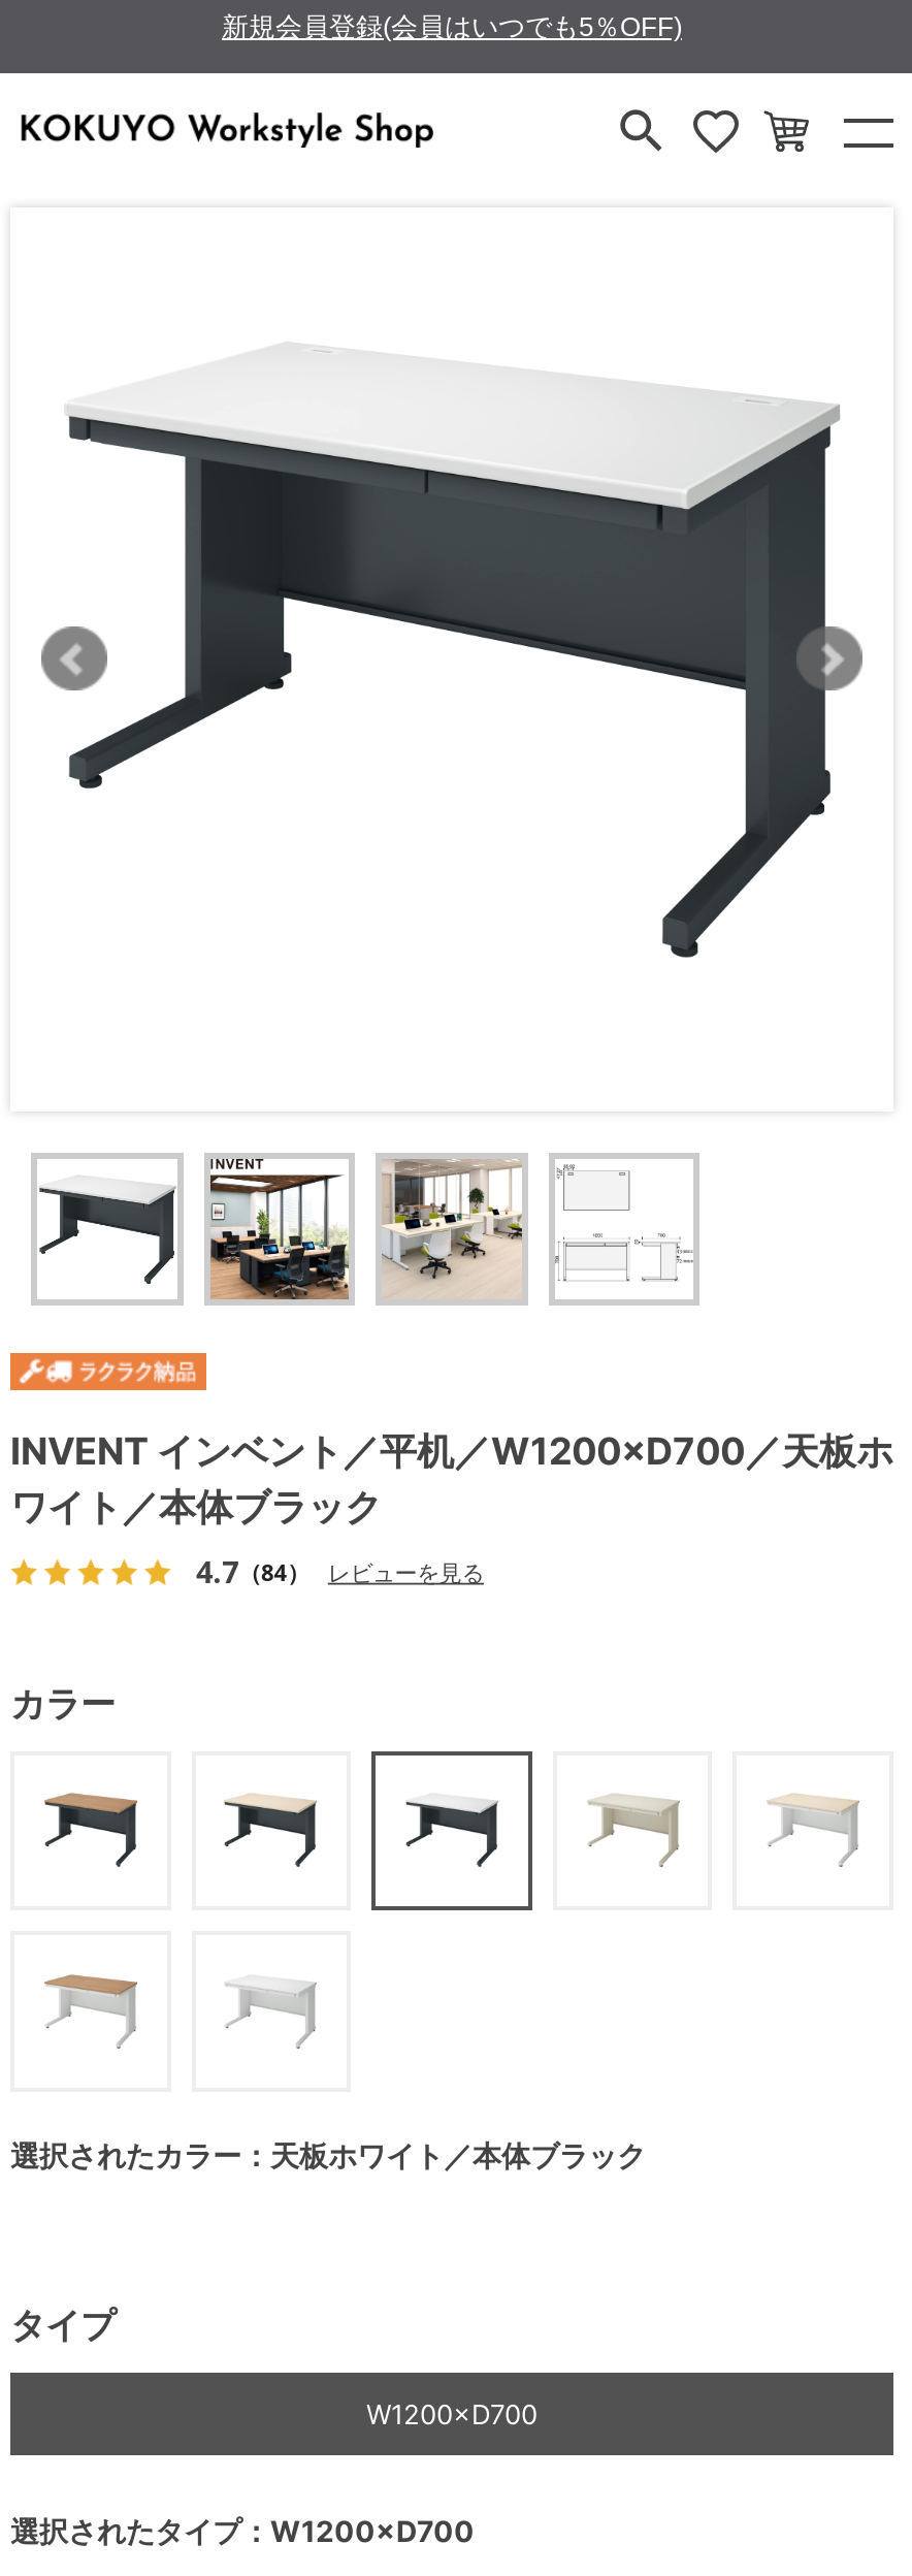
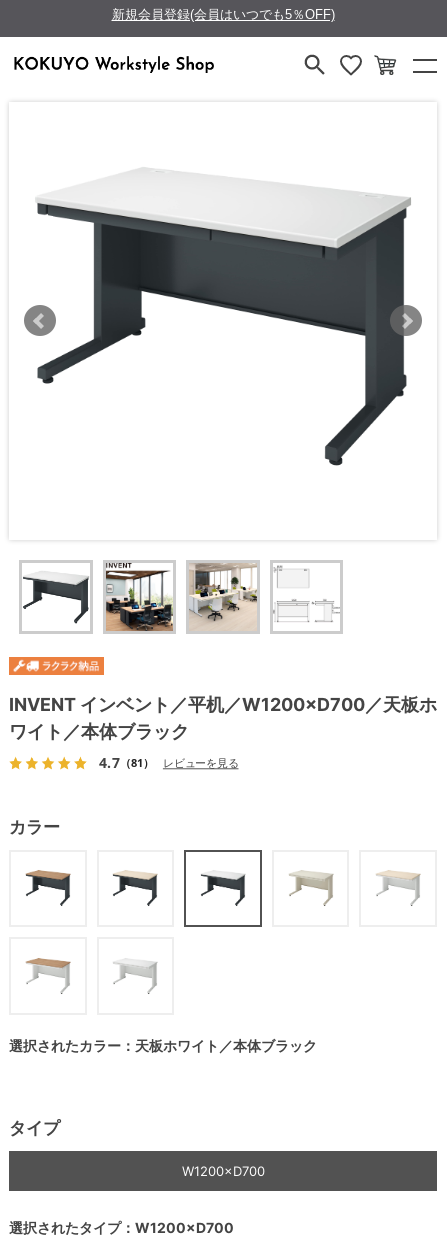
[196,1550,484,1590] 4.7（84） レビューを見る -> [99,752,238,772] 4.7（81） レビューを見る

